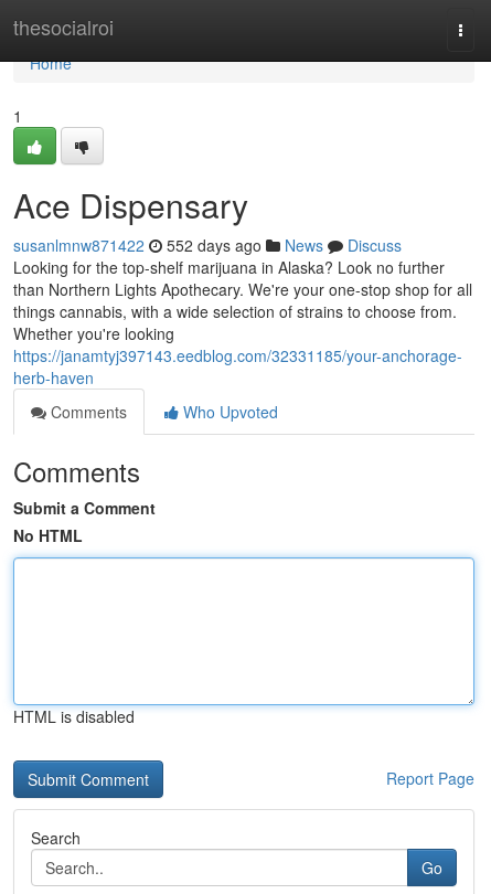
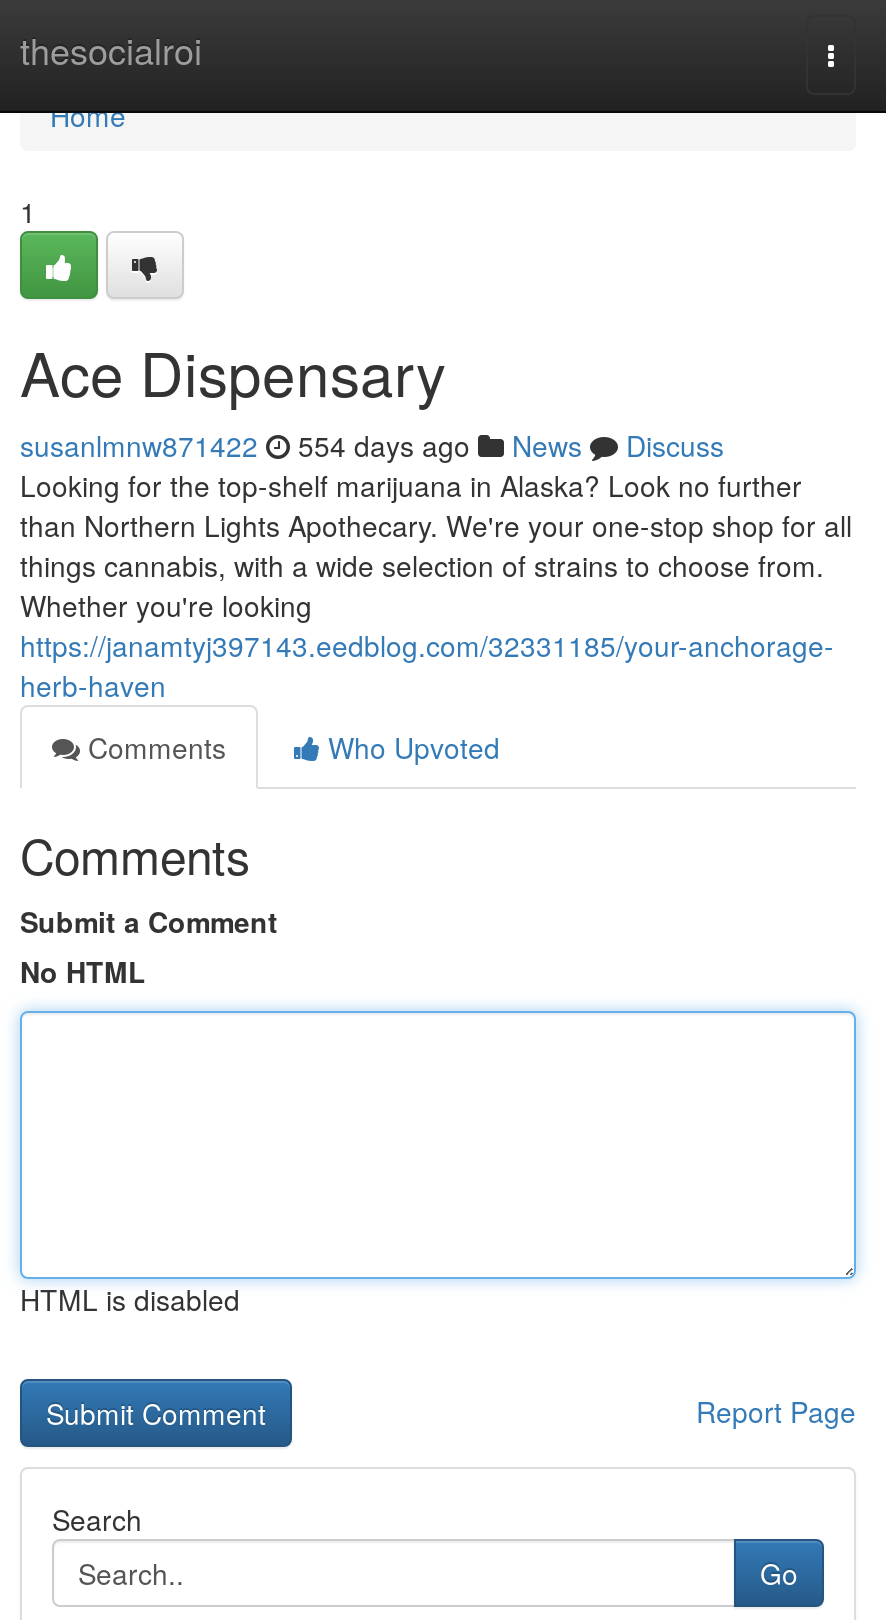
[13,234,402,256] susanlmnw871422 552 days ago News Discuss -> [20,425,724,465] susanlmnw871422 554 days ago News Discuss

